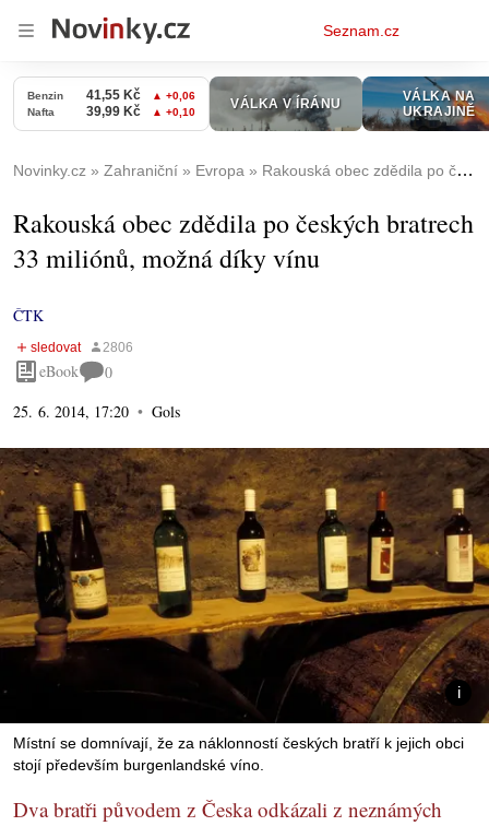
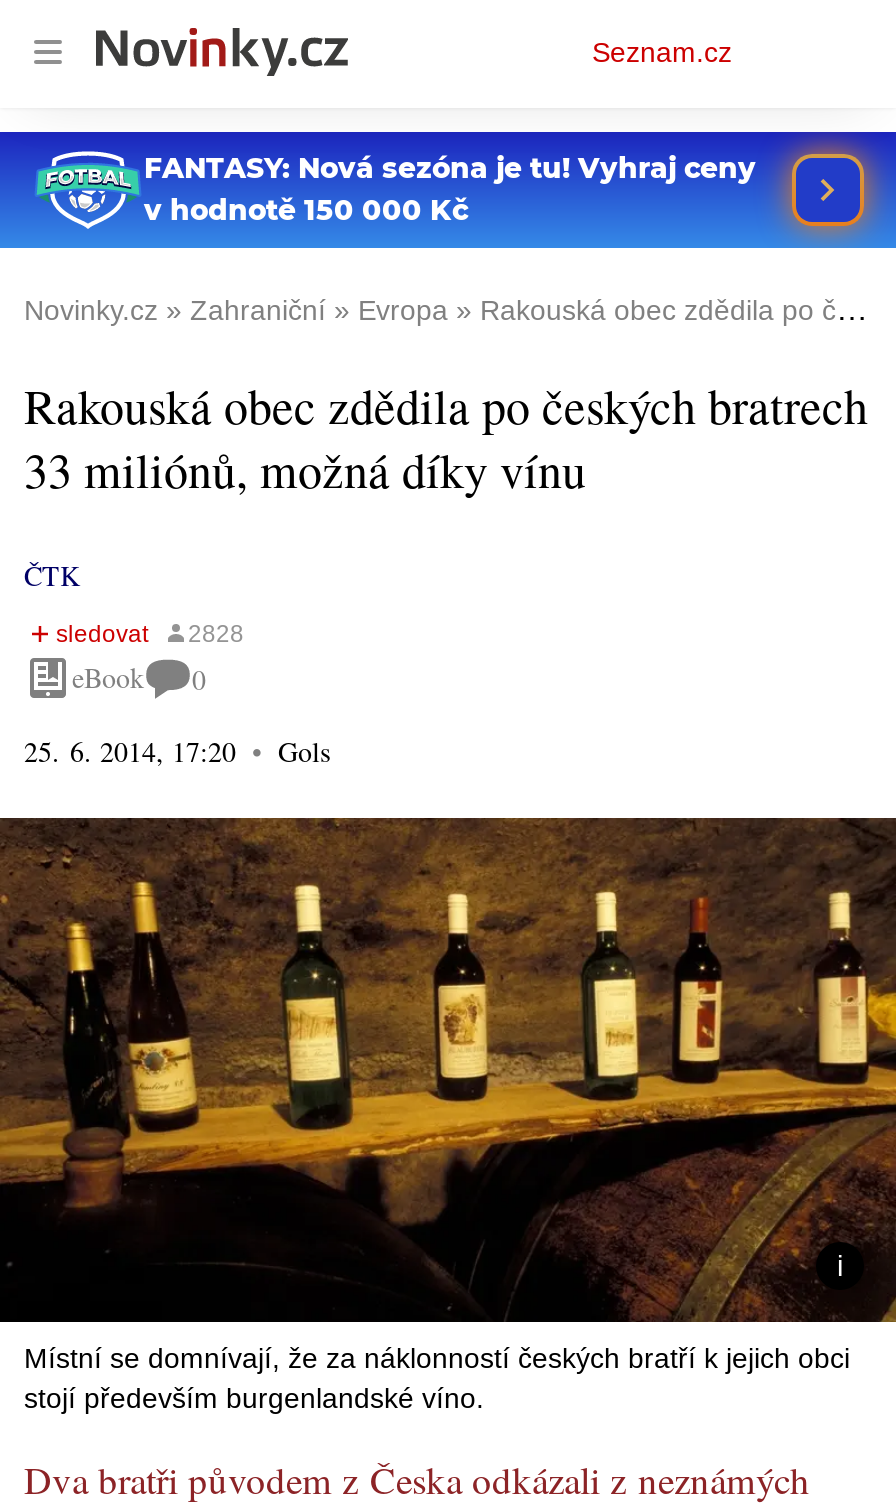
[3,74,486,137] [image] -> [6,130,890,250] [image]

